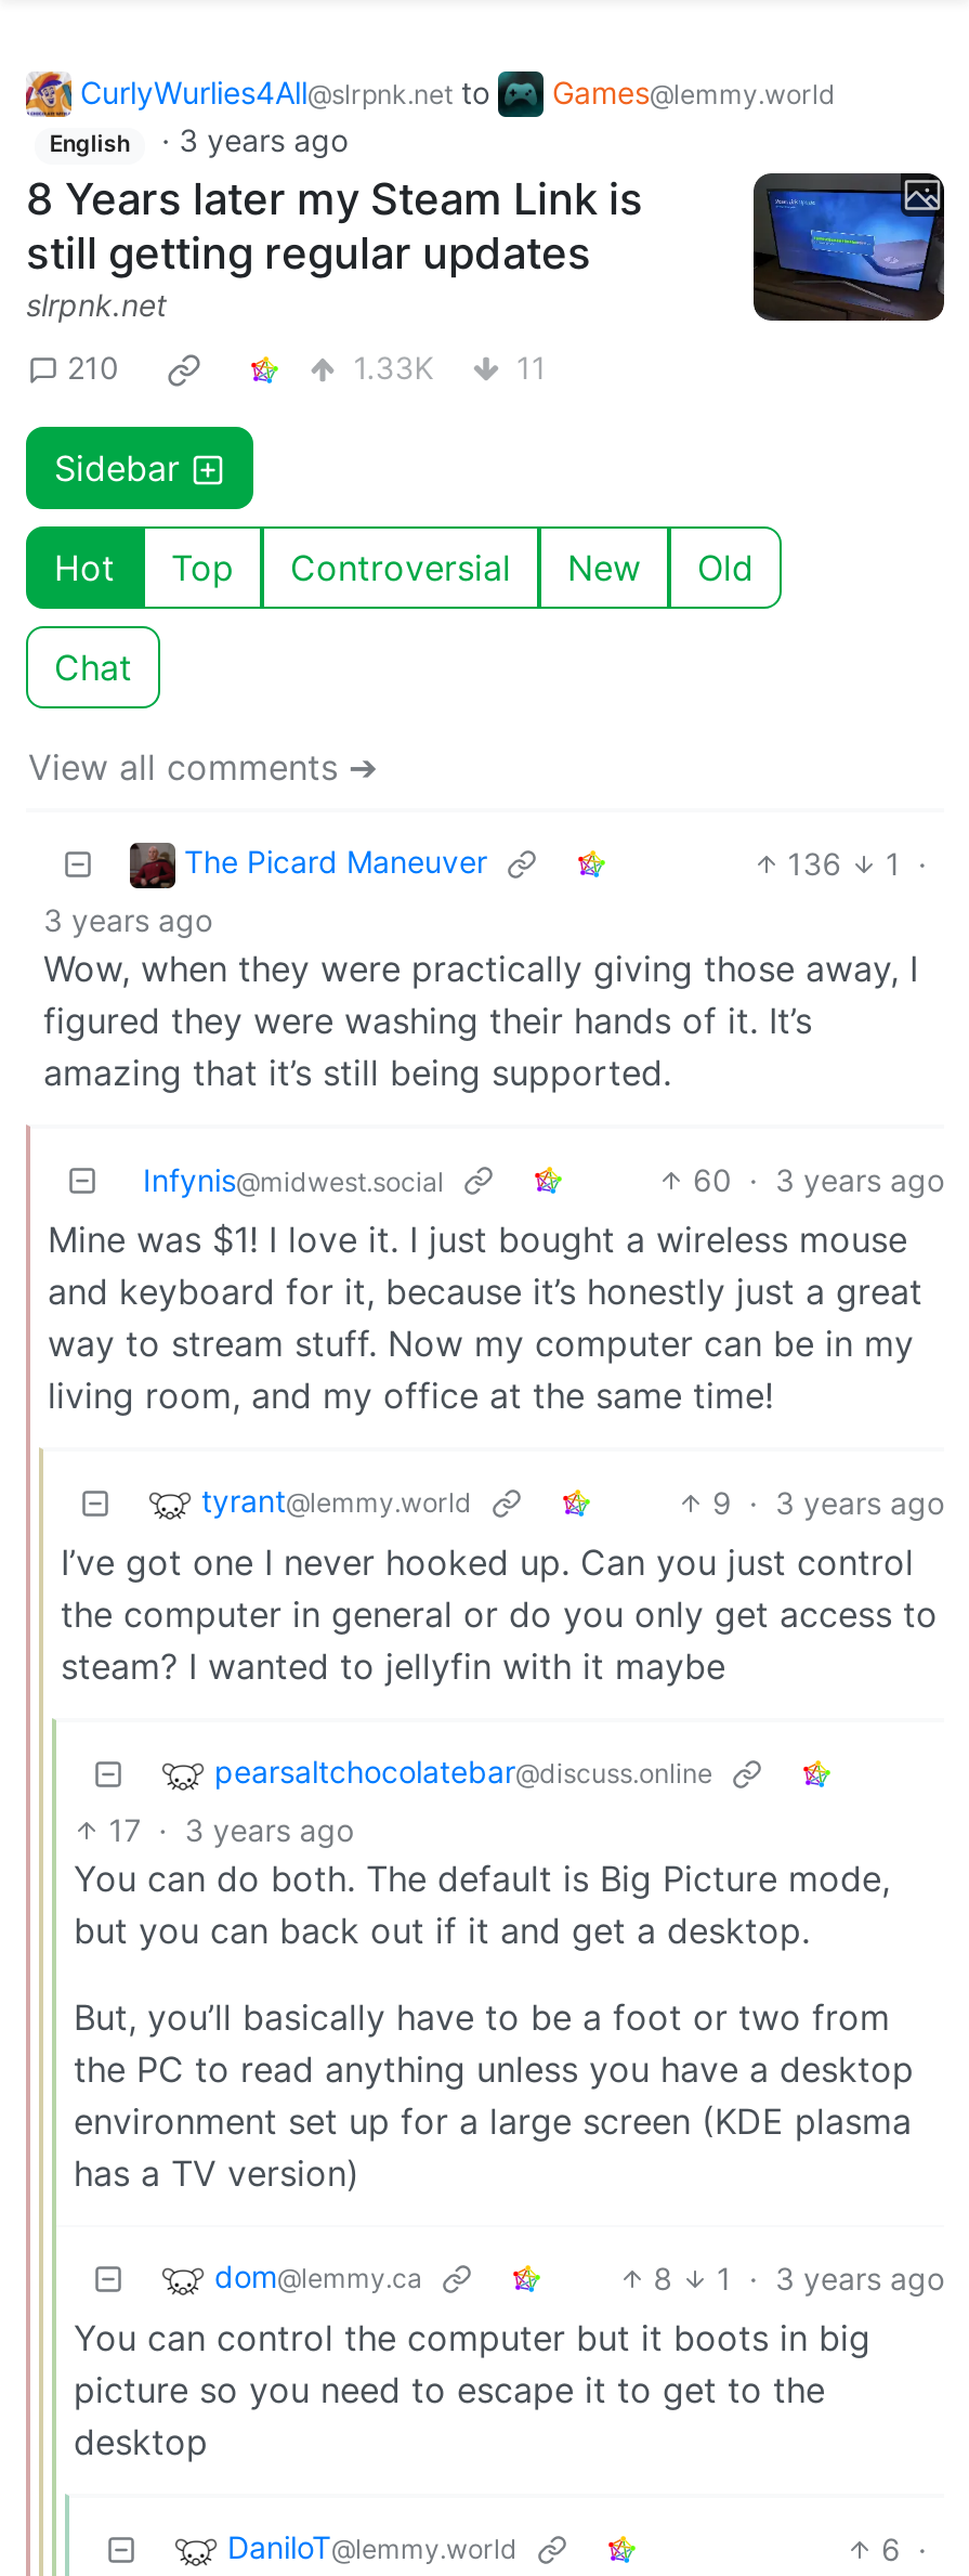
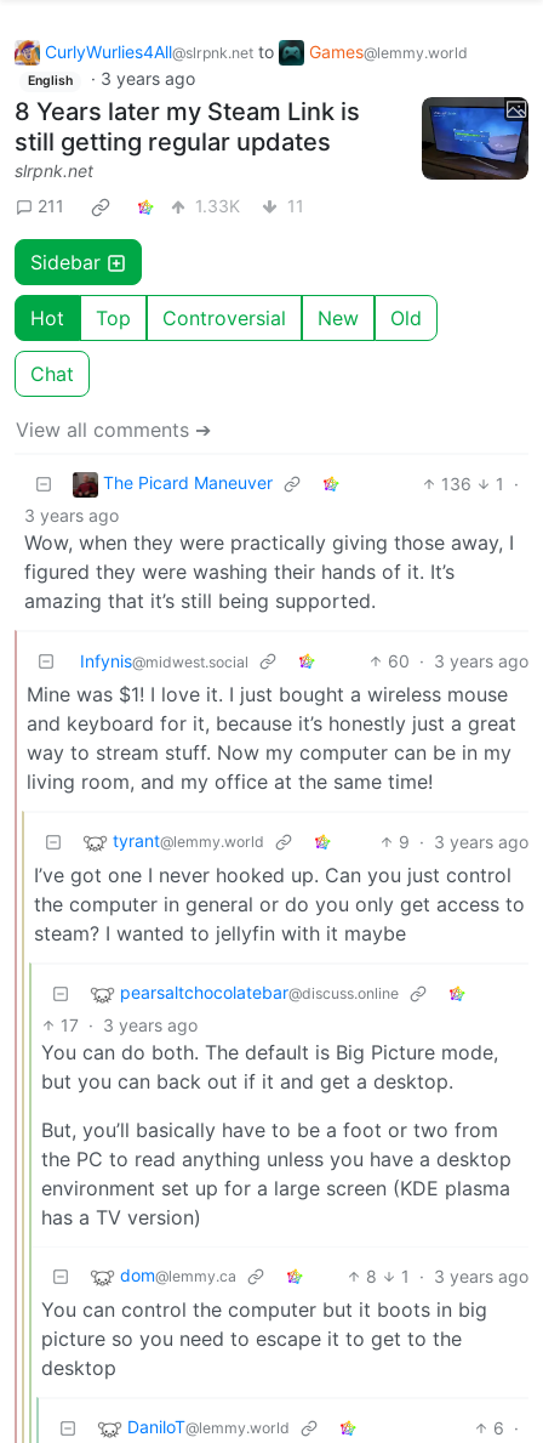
[67,350,119,387] 210 -> [38,196,64,217] 211

